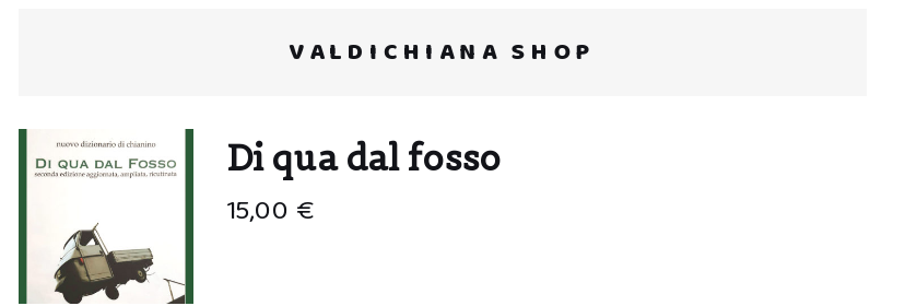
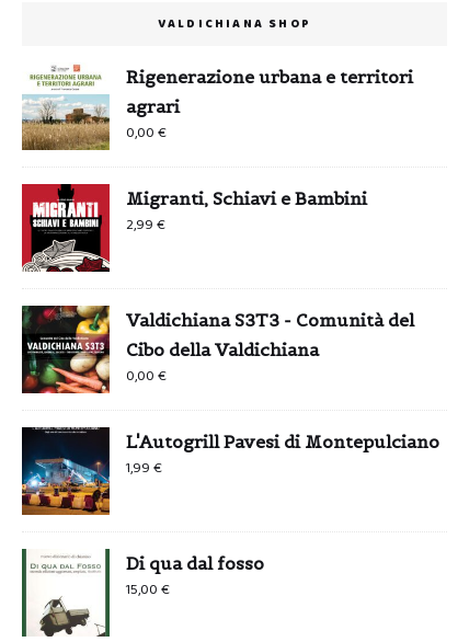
none -> [21,64,413,237] [image] | Rigenerazione urbana e territori | agrari | 0,00 € | Migranti, Schiavi e Bambini | 2,99 €
none -> [21,305,439,480] [image] | Valdichiana S3T3 - Comunità del | Cibo della Valdichiana | 0,00 € | L'Autogrill Pavesi di Montepulciano | 1,99 €
none -> [21,183,111,273] [image]
none -> [21,426,111,516] [image]

